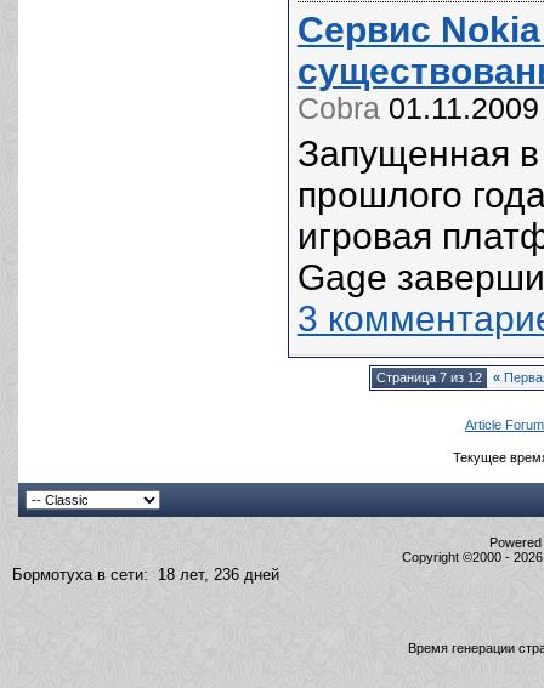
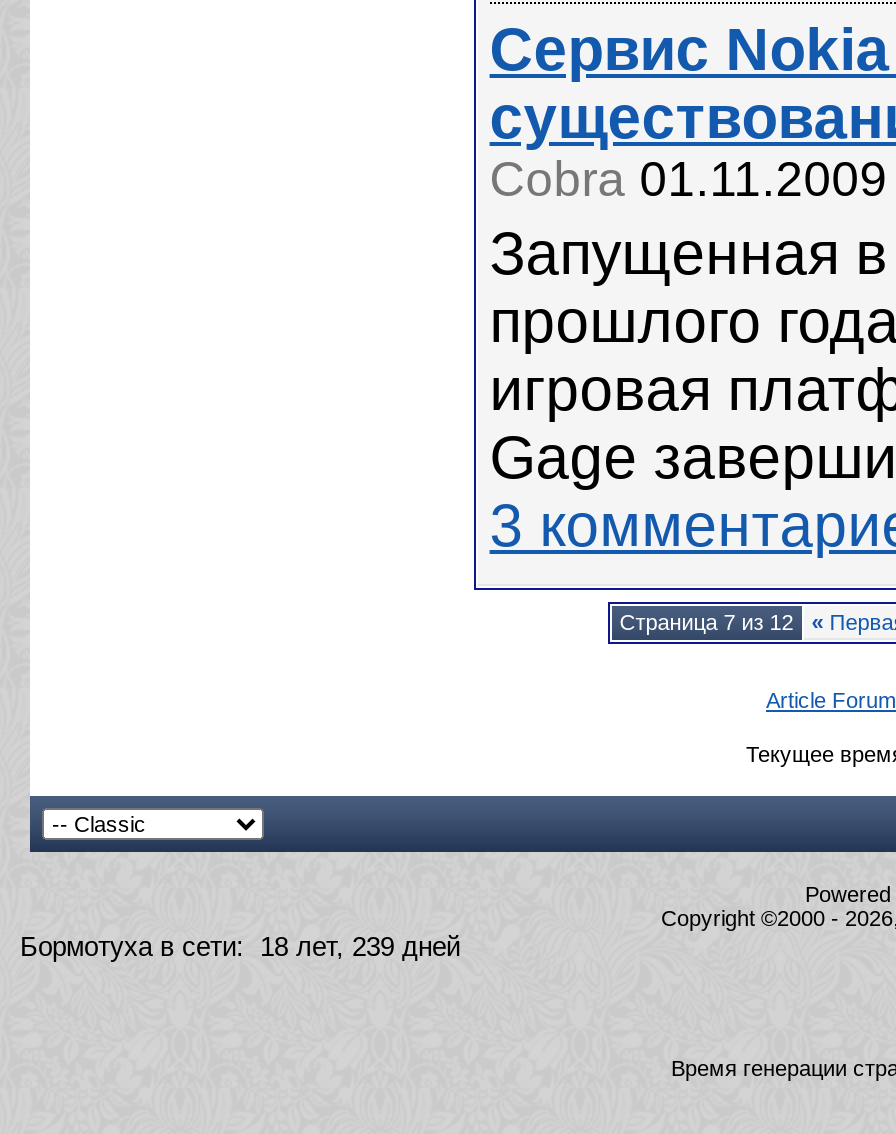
[12,565,279,584] Бормотуха в сети: 18 лет, 236 дней -> [20,932,460,962] Бормотуха в сети: 18 лет, 239 дней

